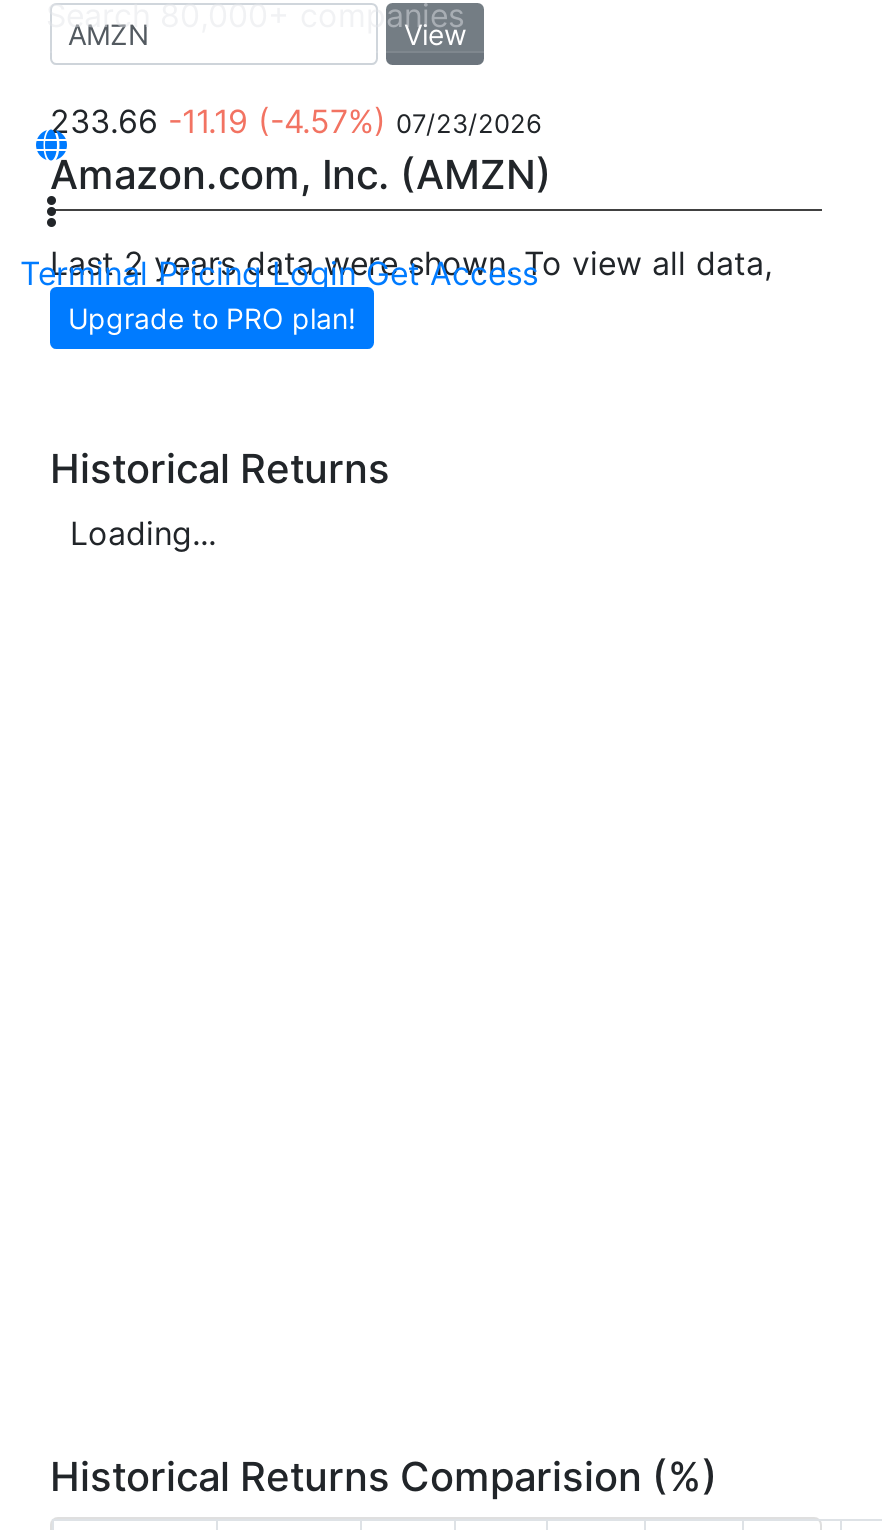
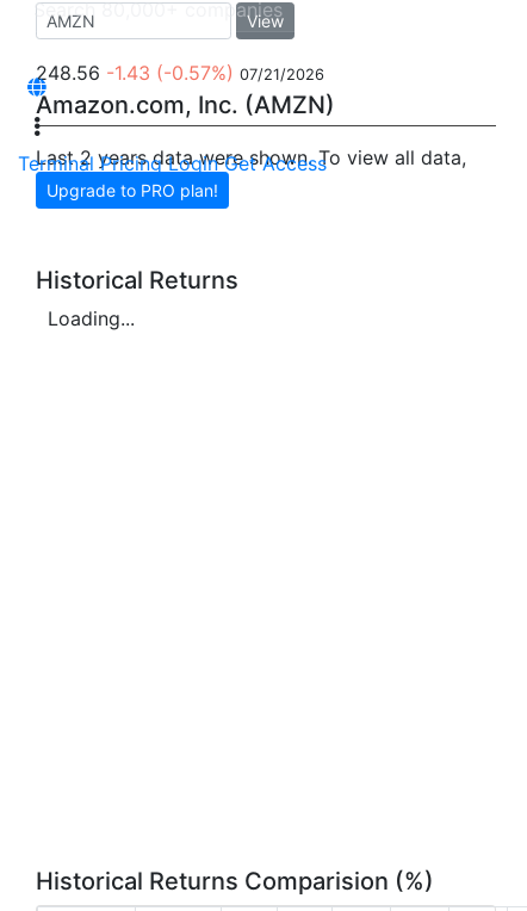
[50,101,542,141] 233.66 -11.19 (-4.57%) 07/23/2026 -> [36,61,324,85] 248.56 -1.43 (-0.57%) 07/21/2026

